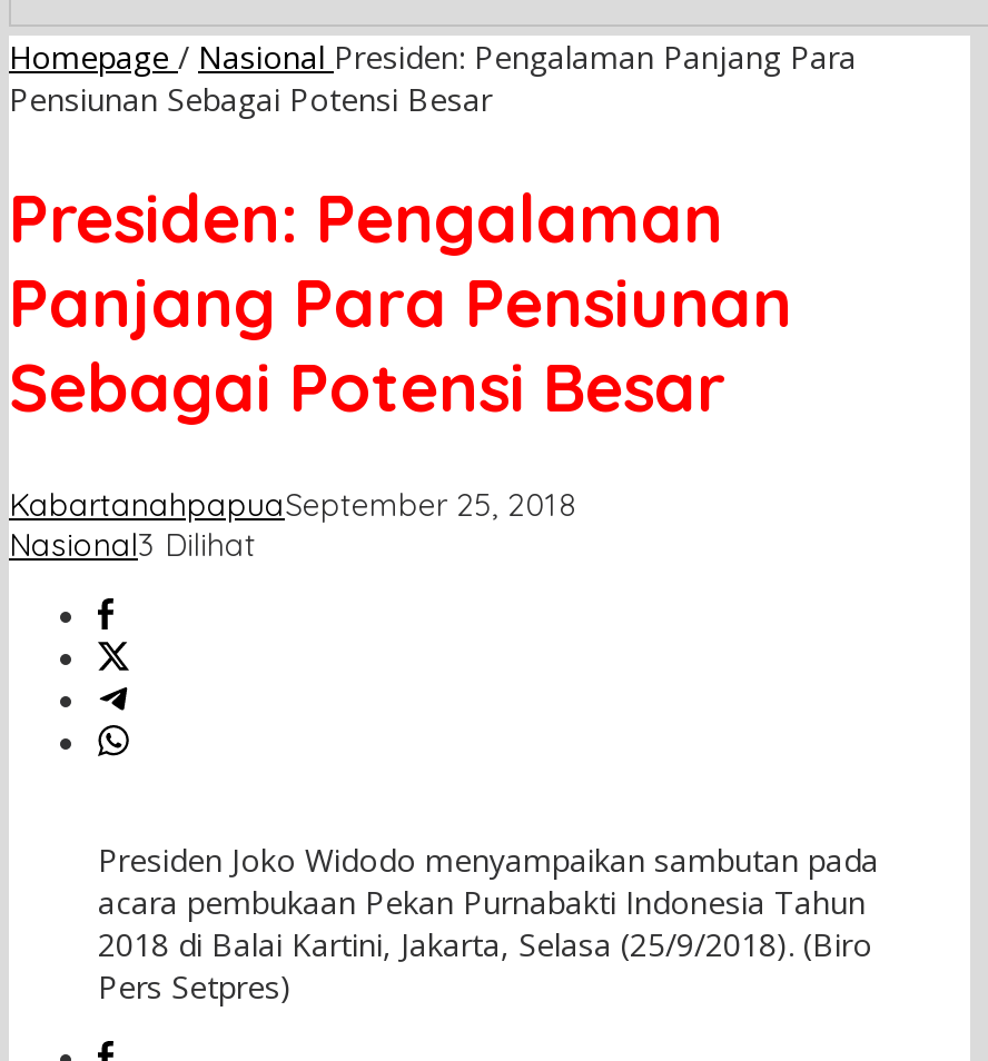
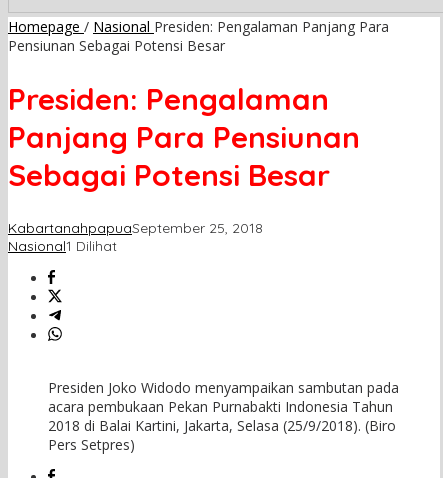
[9,525,256,565] Nasional3 Dilihat -> [8,237,117,255] Nasional1 Dilihat

